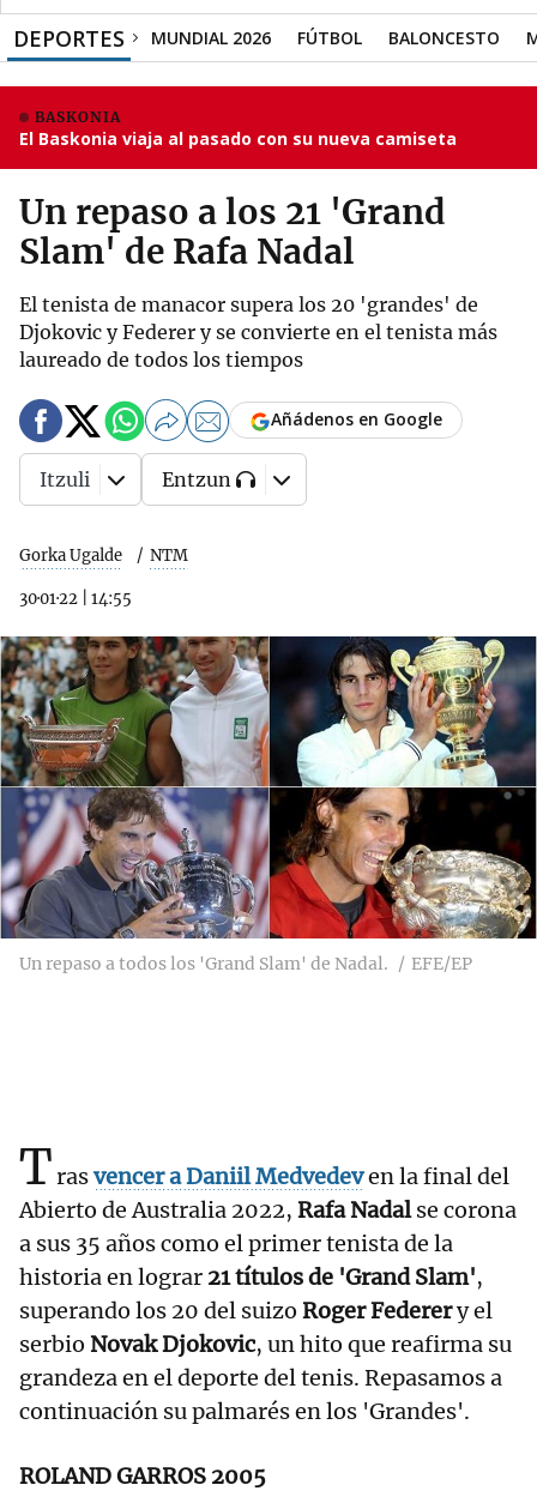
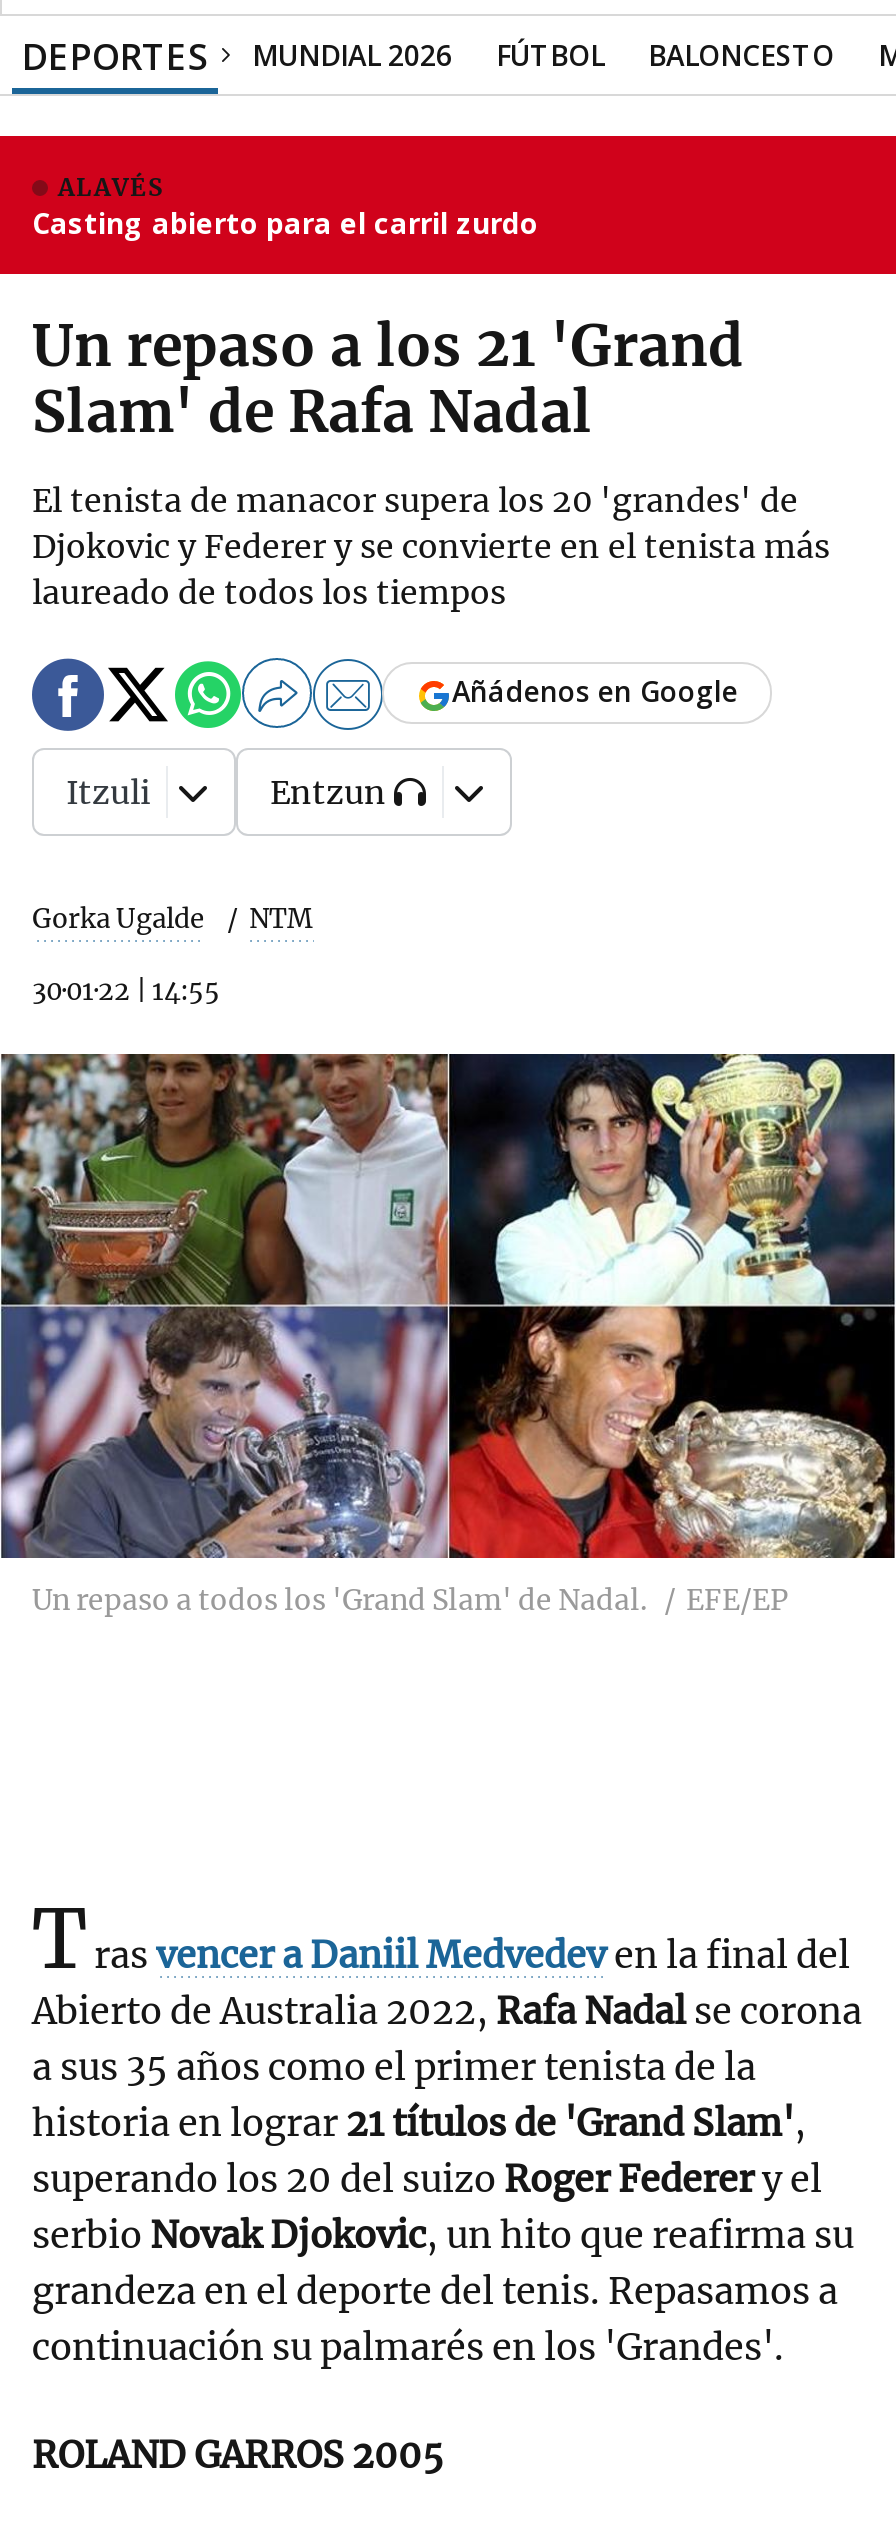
[19,108,457,150] BASKONIA | El Baskonia viaja al pasado con su nueva camiseta -> [32,172,538,242] ALAVÉS | Casting abierto para el carril zurdo

